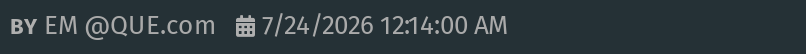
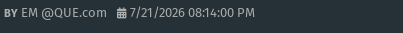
[44,9,508,39] EM @QUE.com 7/24/2026 12:14:00 AM -> [21,5,255,20] EM @QUE.com 7/21/2026 08:14:00 PM

